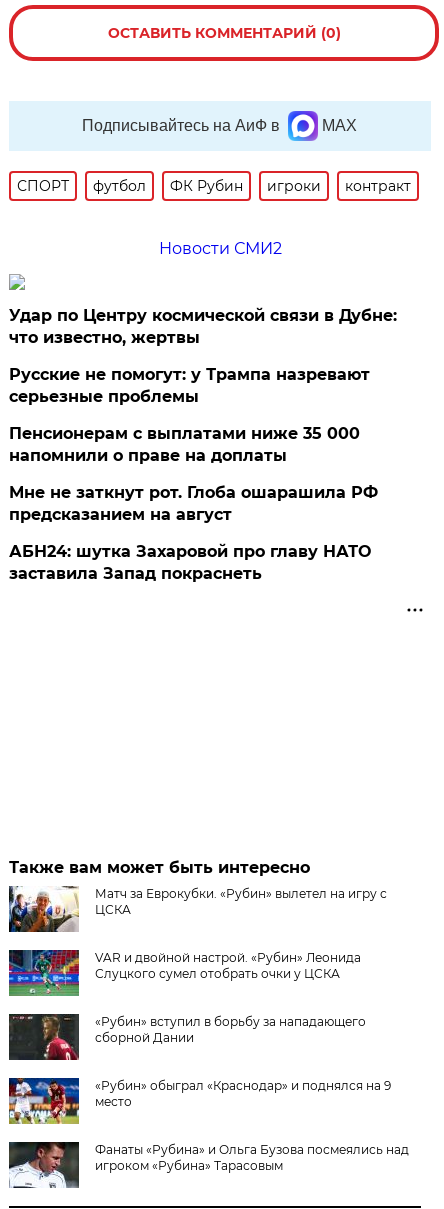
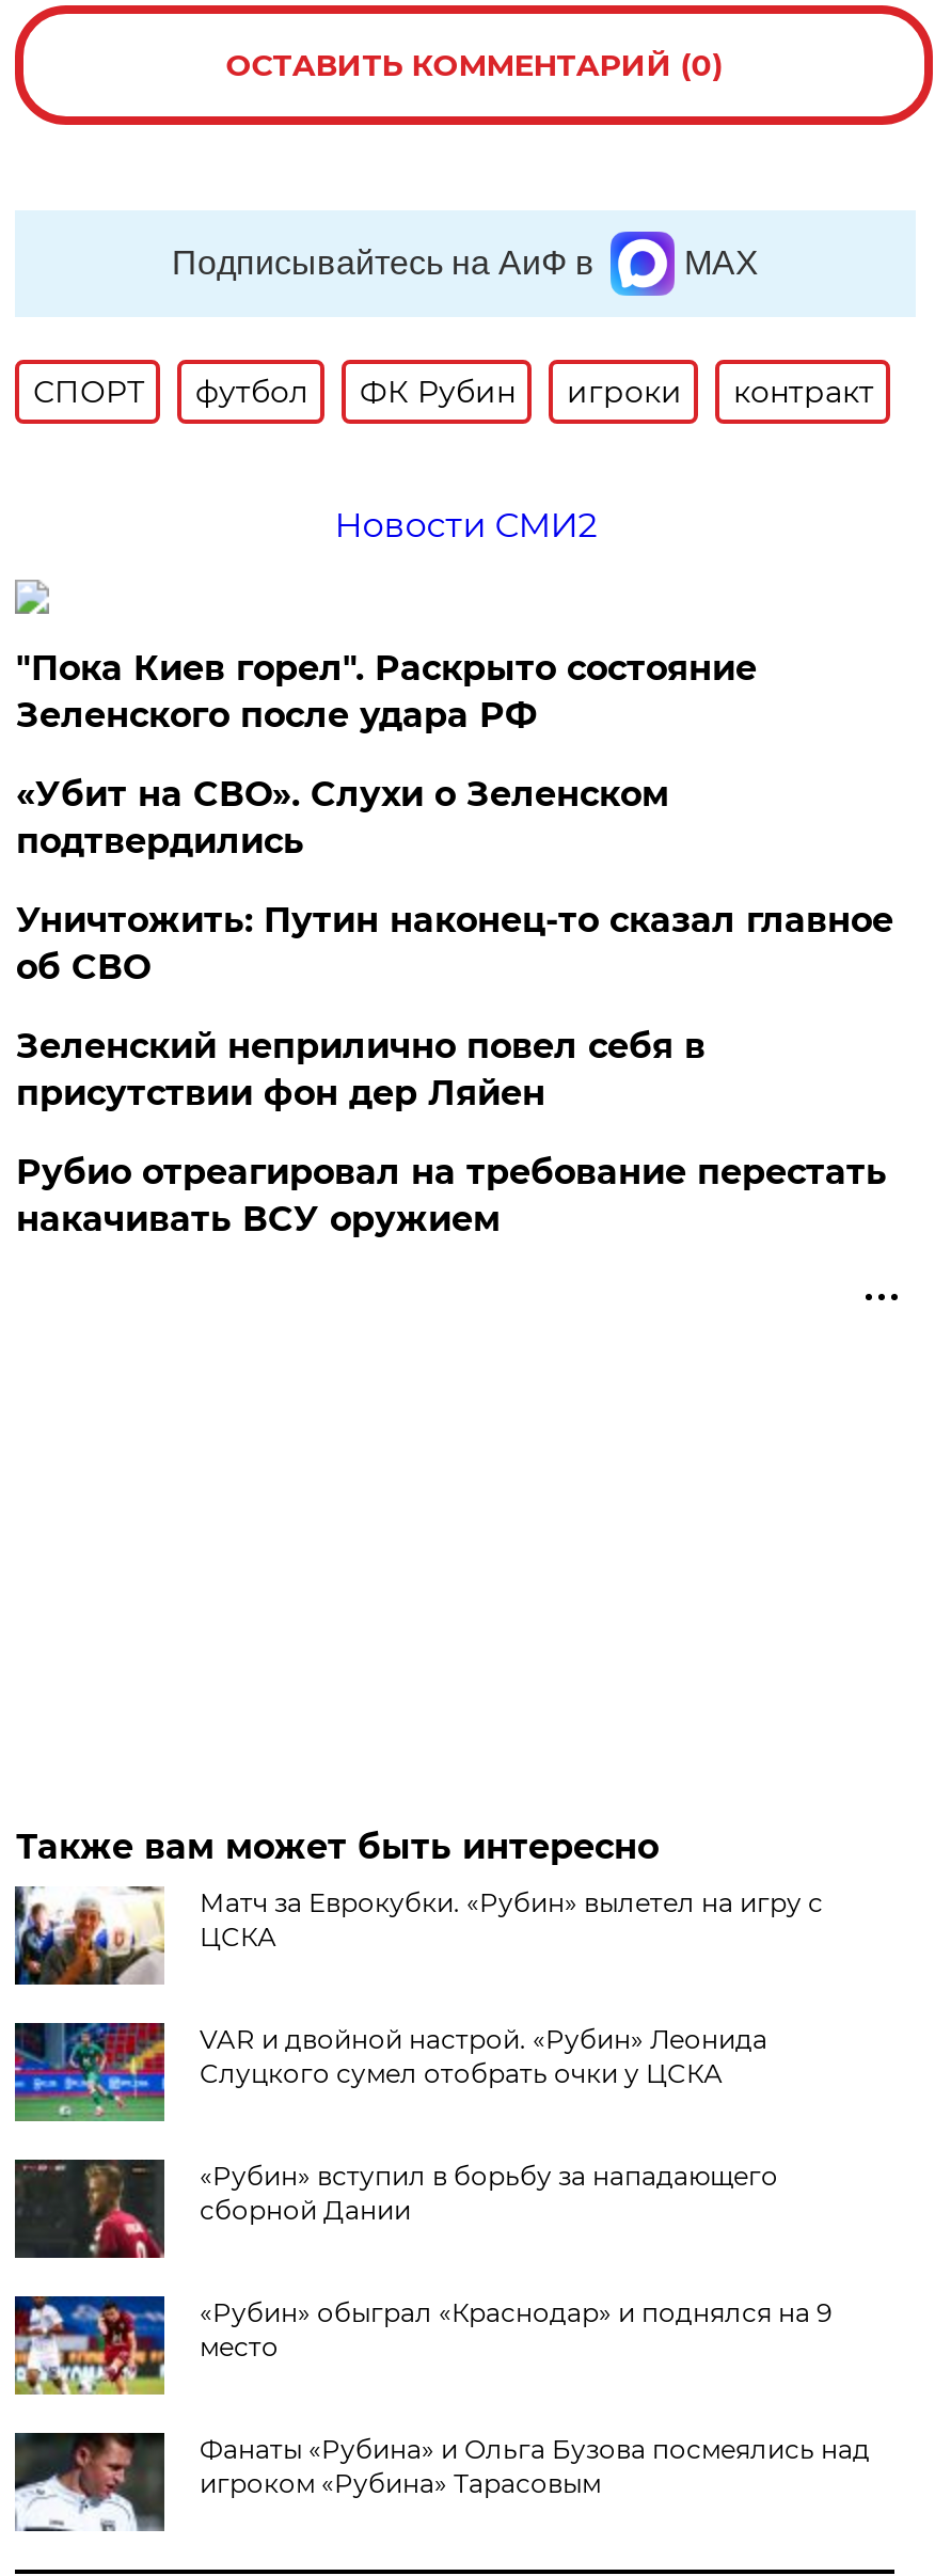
[9,306,397,347] Удар по Центру космической связи в Дубне: | что известно, жертвы -> [16,648,757,735] "Пока Киев горел". Раскрыто состояние | Зеленского после удара РФ
[9,365,370,406] Русские не помогут: у Трампа назревают | серьезные проблемы -> [16,774,669,861] «Убит на СВО». Слухи о Зеленском | подтвердились
[9,424,360,465] Пенсионерам с выплатами ниже 35 000 | напомнили о праве на доплаты -> [16,900,893,987] Уничтожить: Путин наконец-то сказал главное | об СВО
[9,483,378,524] Мне не заткнут рот. Глоба ошарашила РФ | предсказанием на август -> [16,1026,705,1113] Зеленский неприлично повел cебя в | присутствии фон дер Ляйен
[9,542,371,583] АБН24: шутка Захаровой про главу НАТО | заставила Запад покраснеть -> [16,1152,887,1239] Рубио отреагировал на требование перестать | накачивать ВСУ оружием

